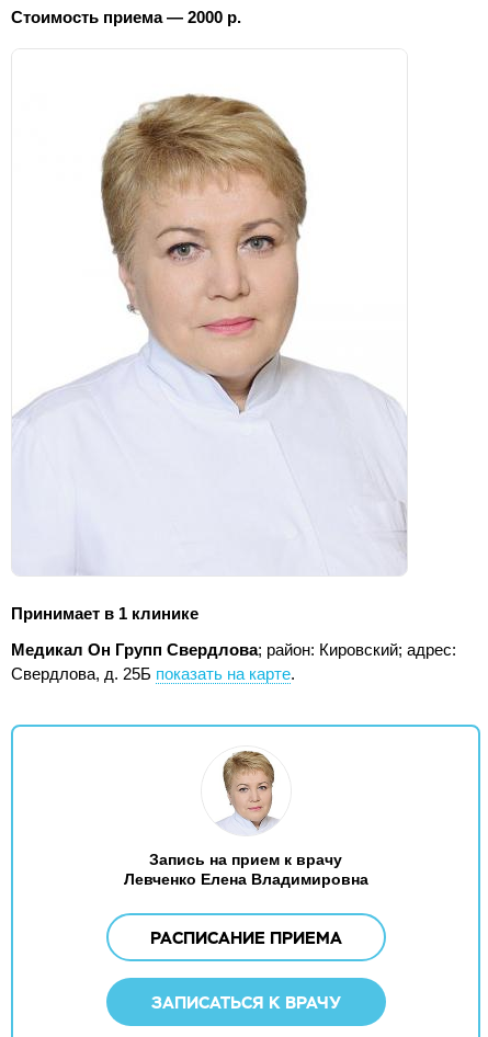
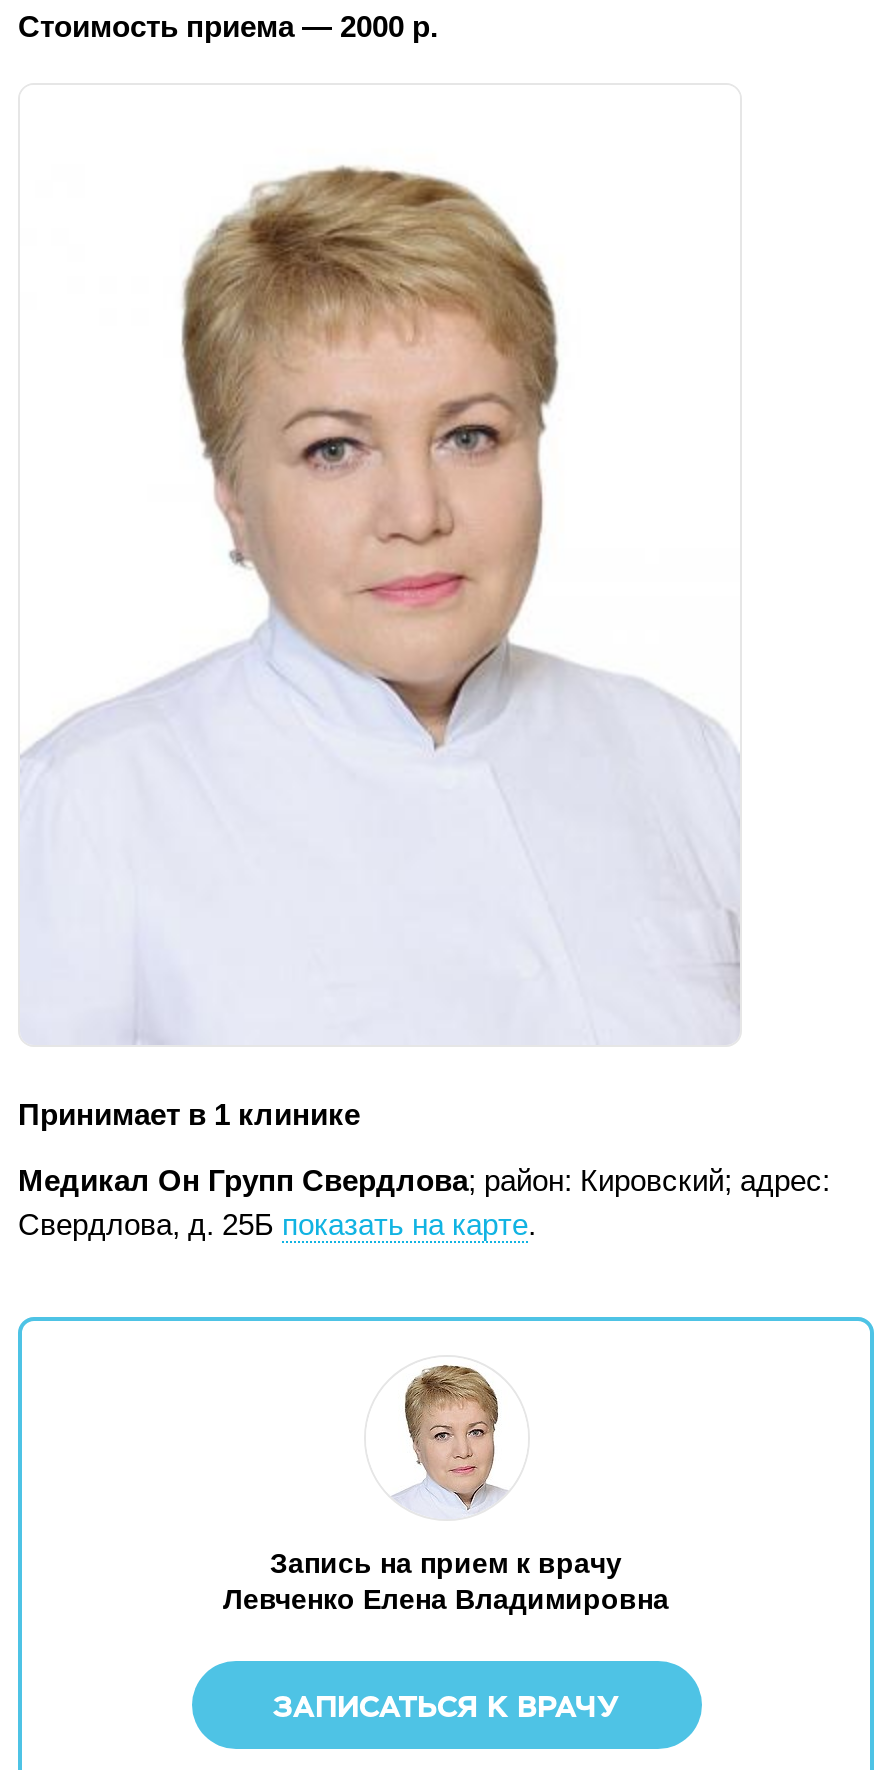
[150,927,342,948] РАСПИСАНИЕ ПРИЕМА -> none

